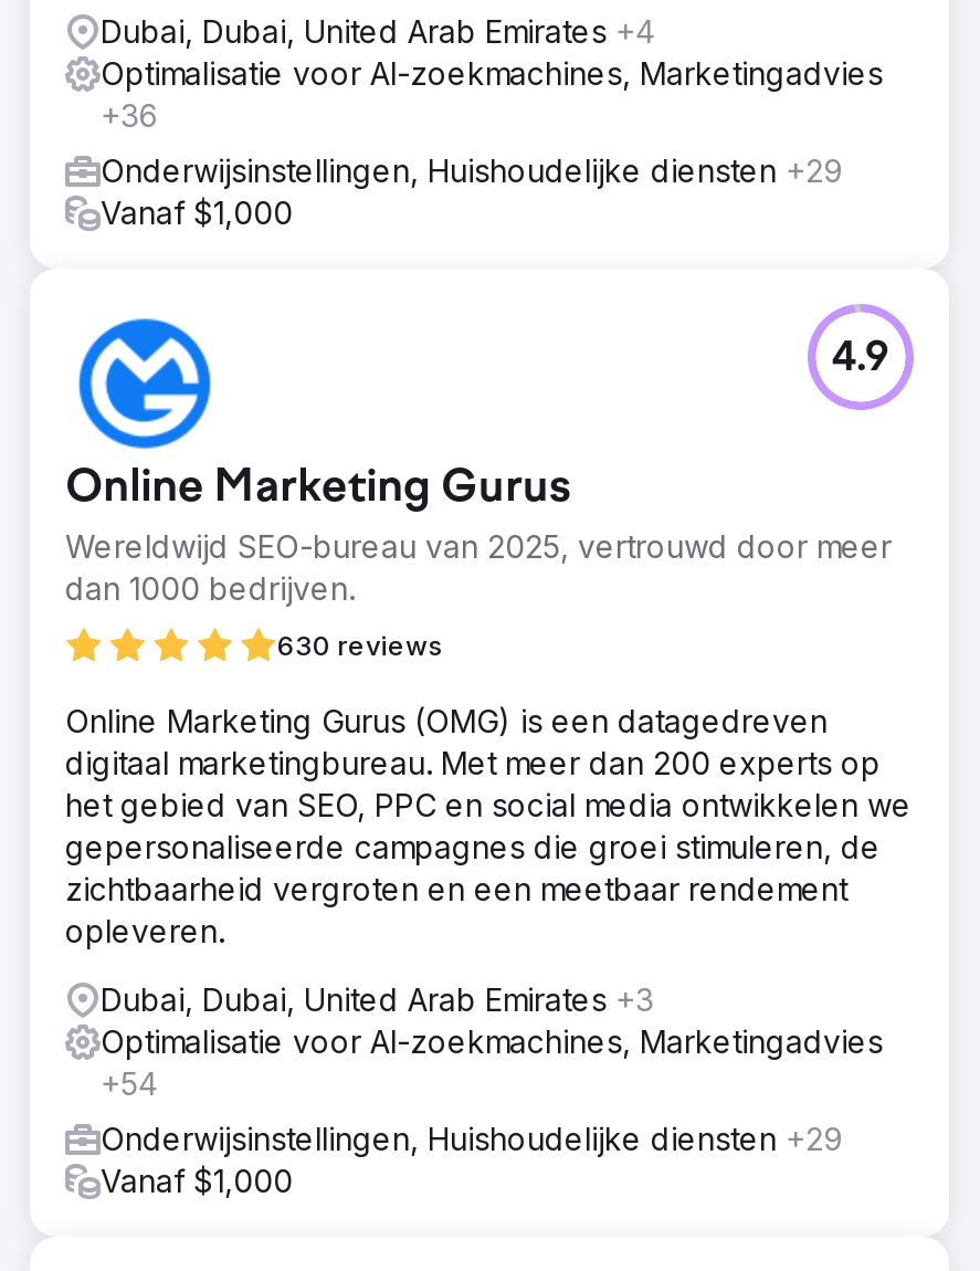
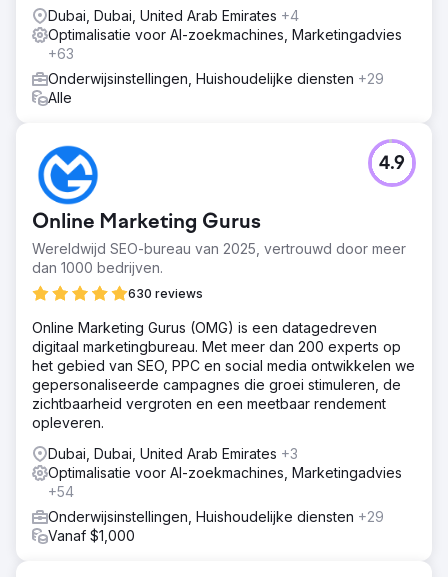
[101,96,158,134] +36 -> [48,45,74,62] +63
[101,193,293,231] Vanaf $1,000 -> [48,89,72,106] Alle

